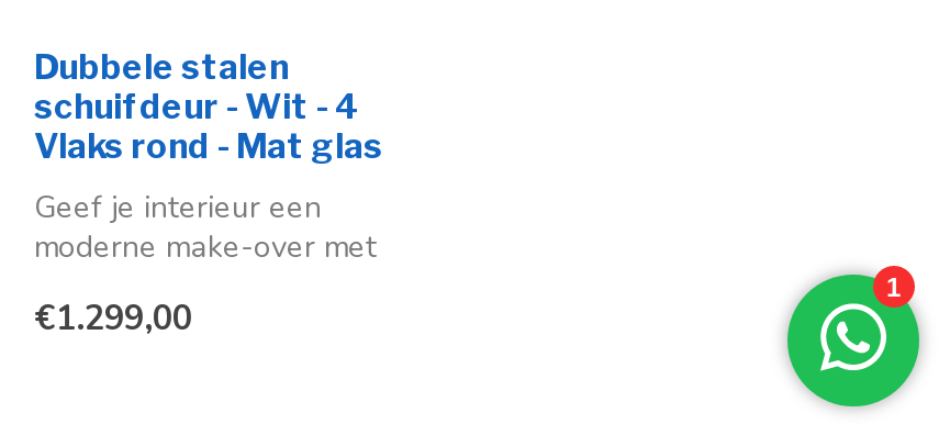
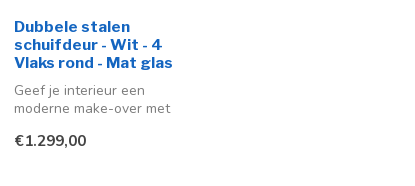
[783,264,924,411] [image] -> none

